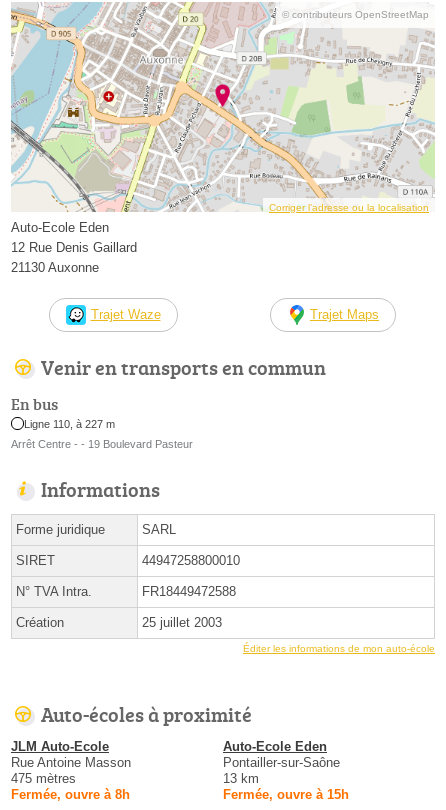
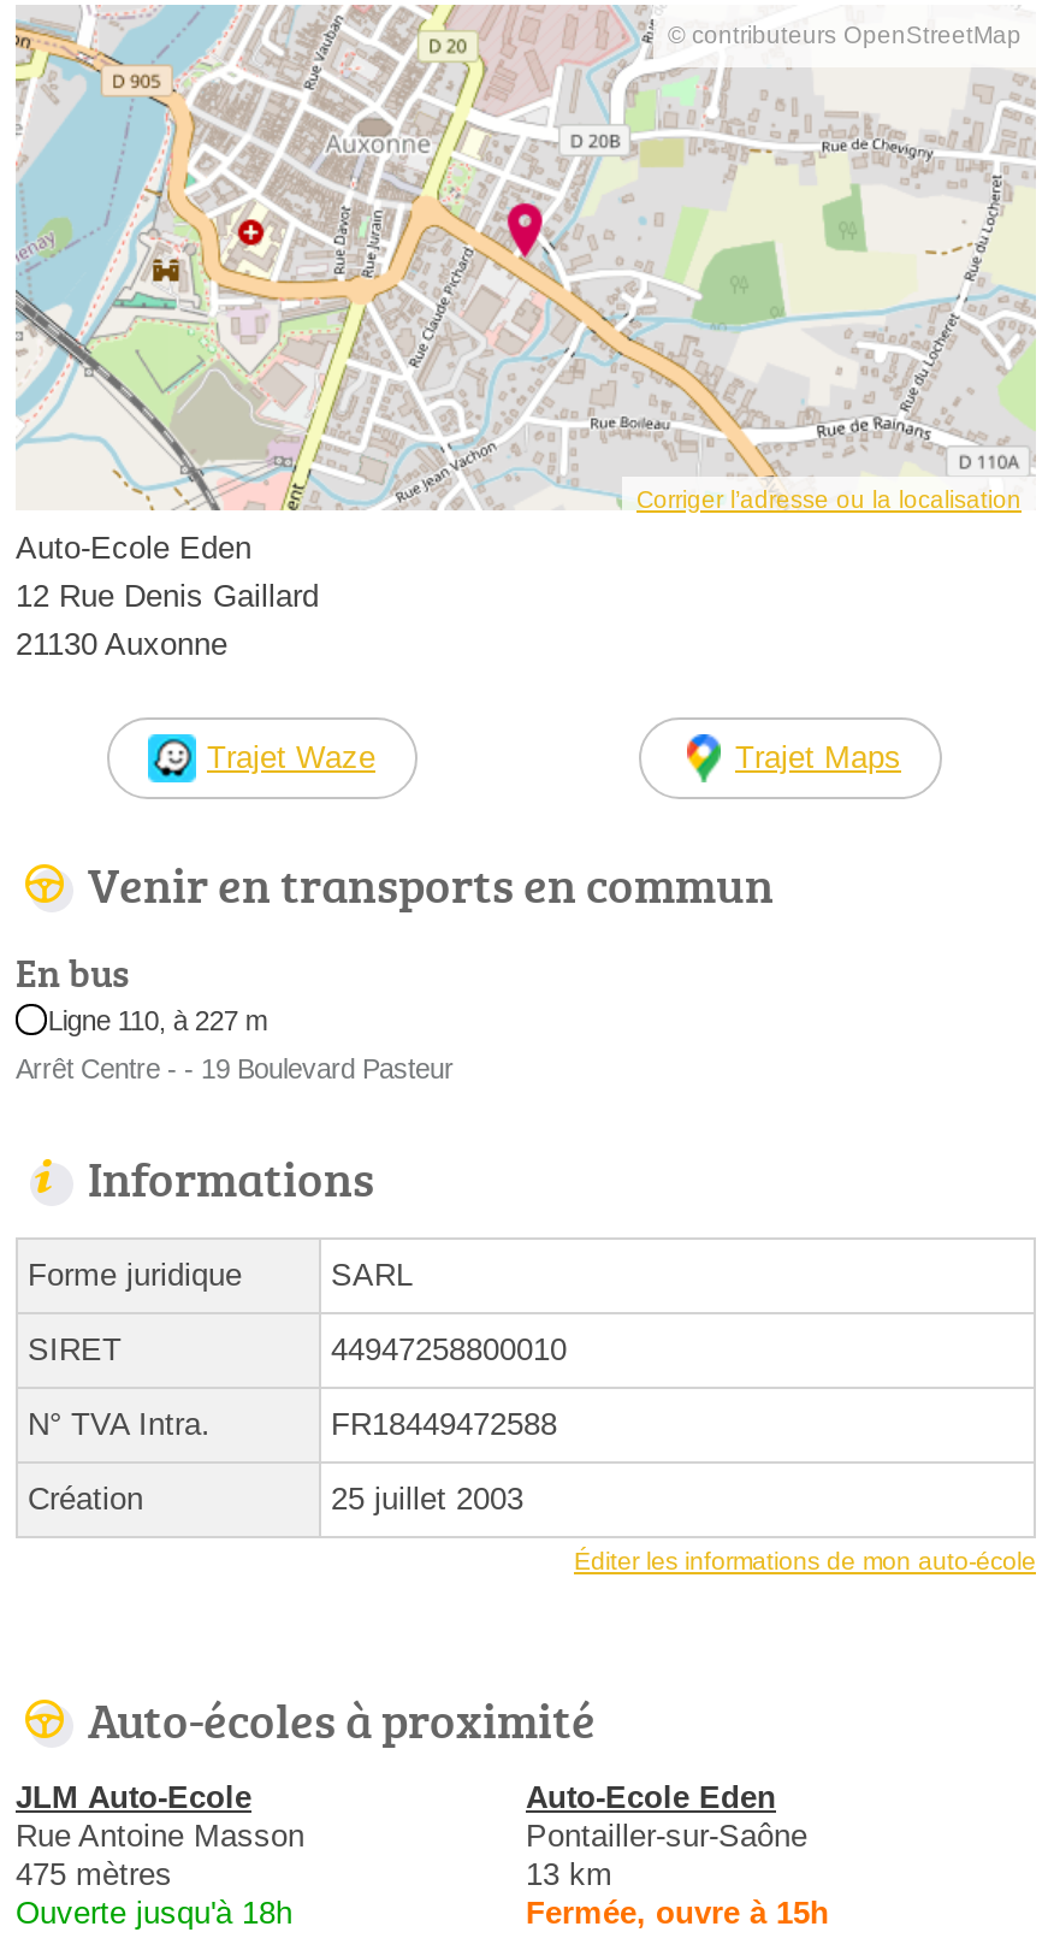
[11,787,130,802] Fermée, ouvre à 8h -> [16,1894,292,1930] Ouverte jusqu'à 18h

